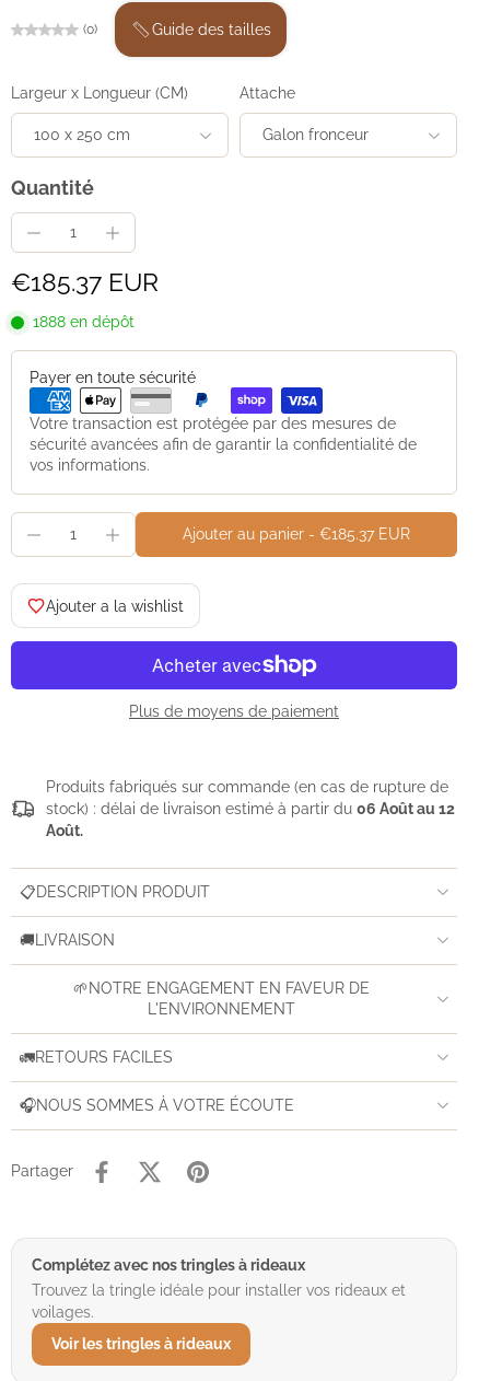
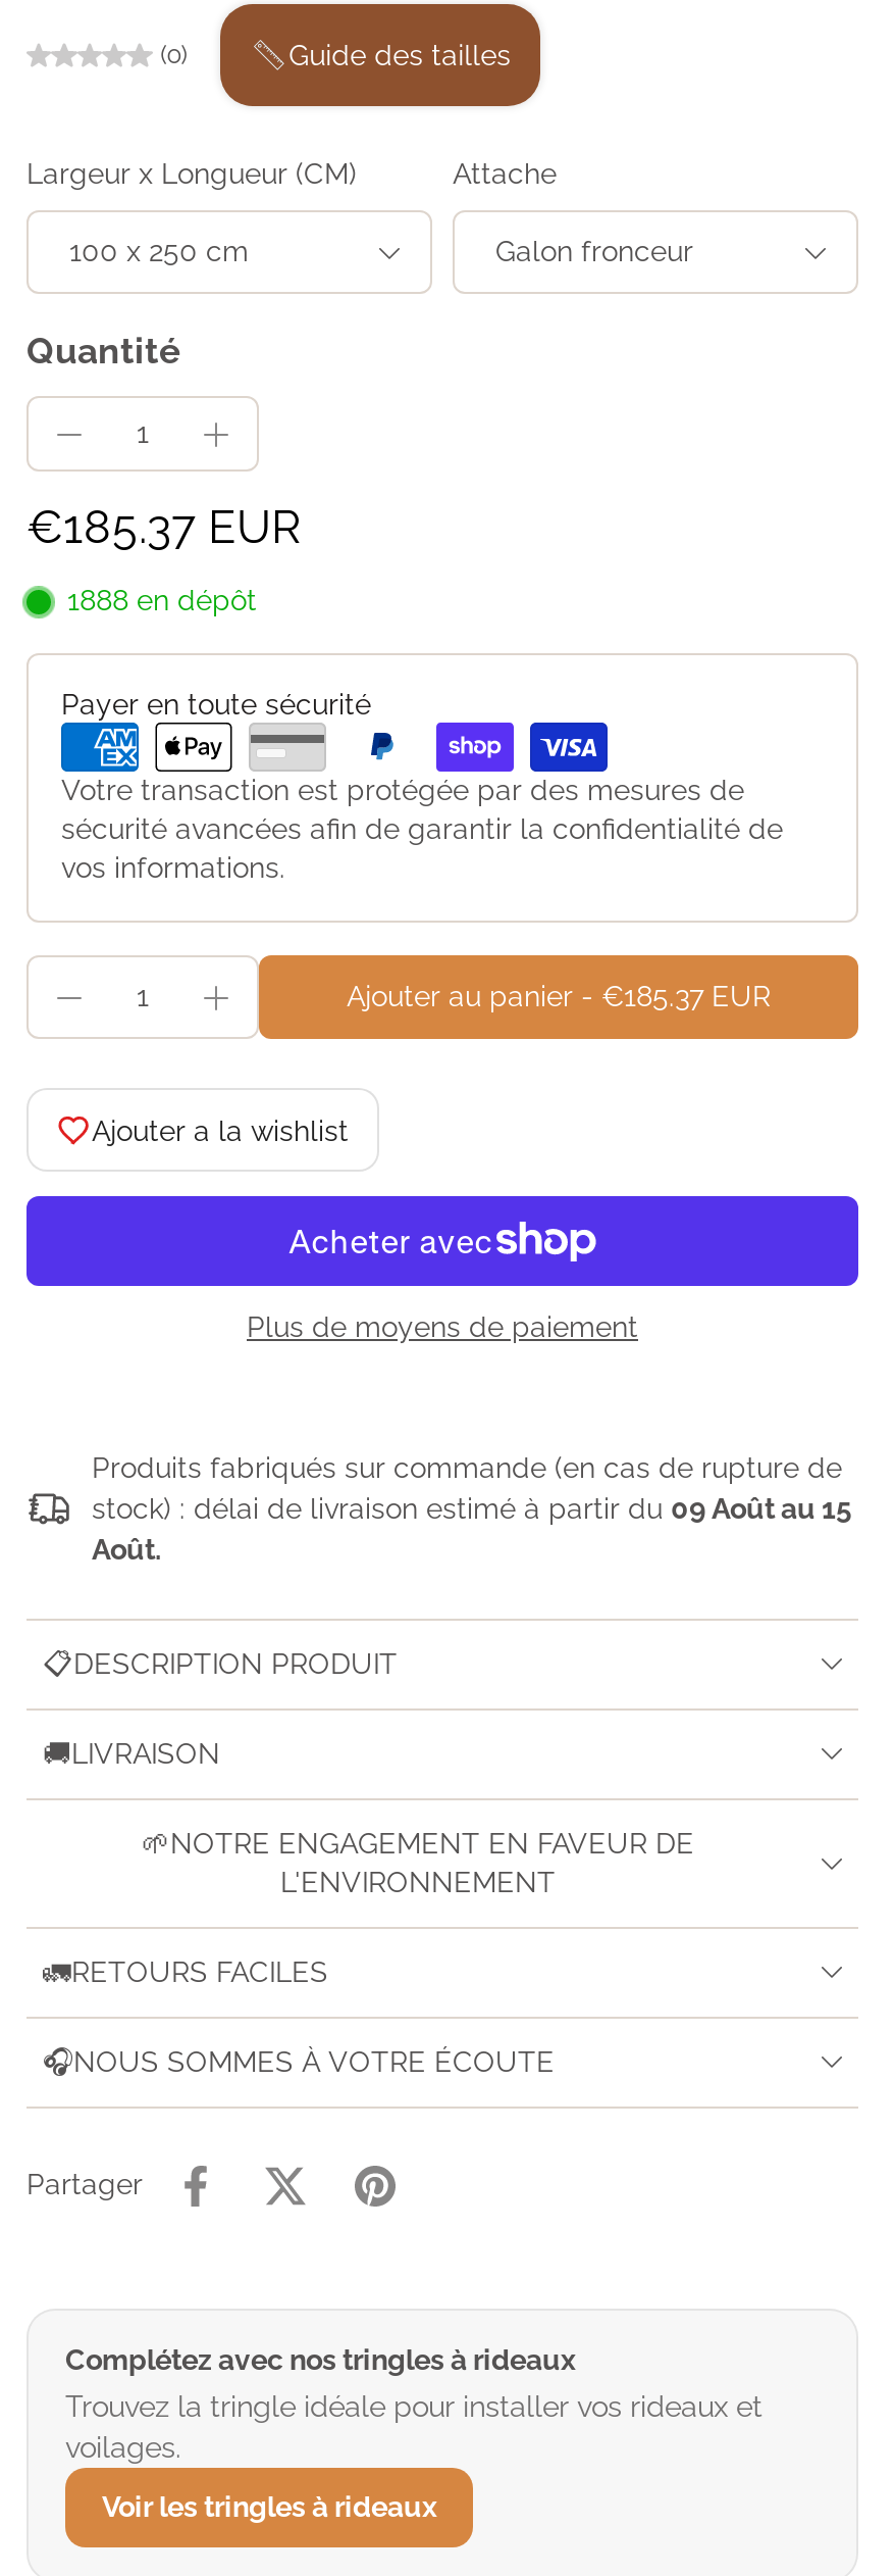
[46,800,455,817] stock) : délai de livraison estimé à partir du 06 Août au 12 -> [92,1492,852,1525] stock) : délai de livraison estimé à partir du 09 Août au 15

